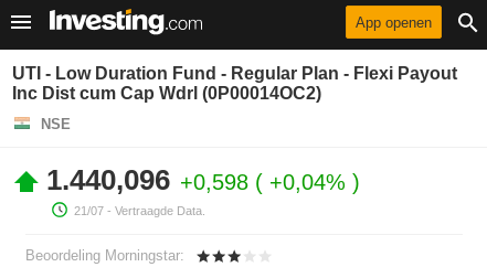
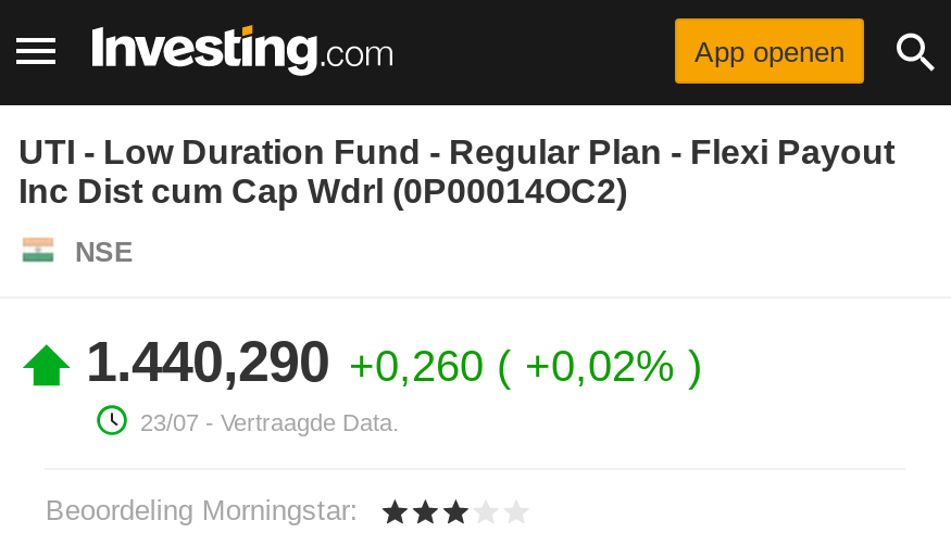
[46,163,352,196] 1.440,096 +0,598 +0,04% -> [86,329,688,394] 1.440,290 +0,260 +0,02%
[74,204,205,217] 21/07 - Vertraagde Data. -> [140,409,399,435] 23/07 - Vertraagde Data.

